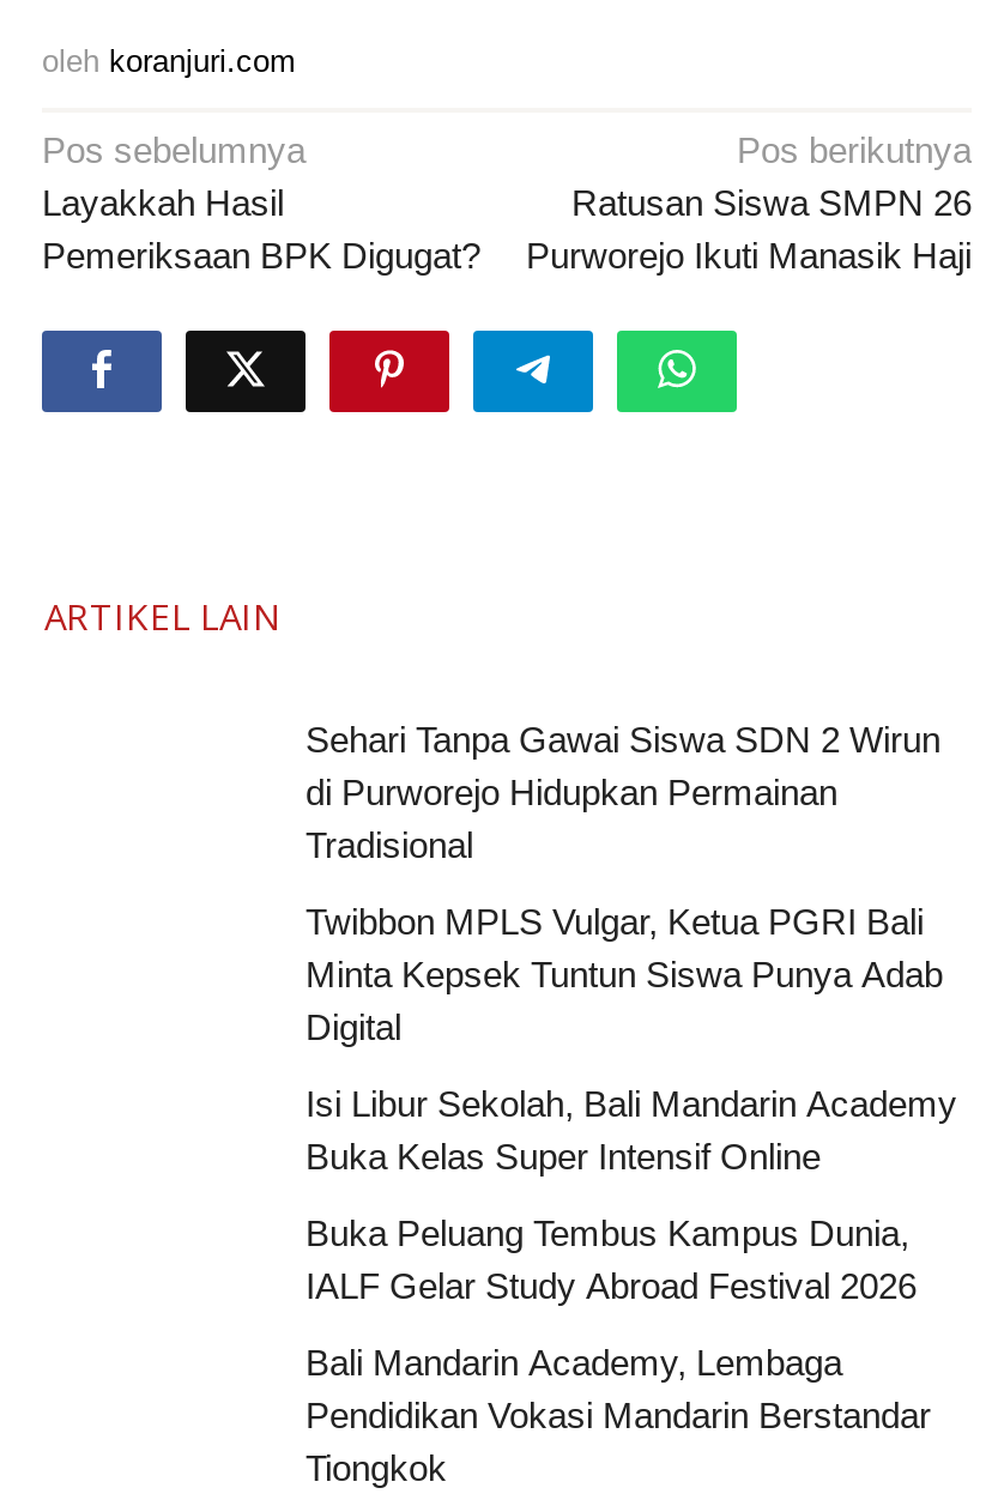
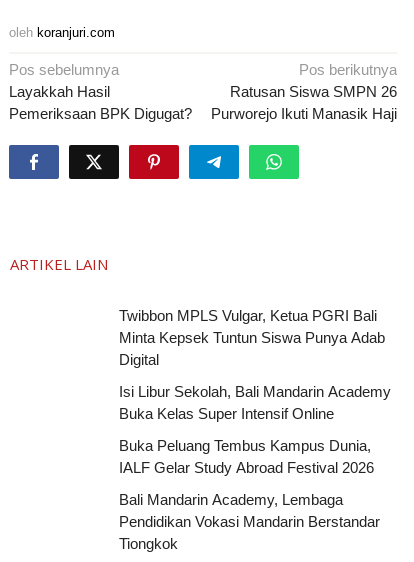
[306,720,940,866] Sehari Tanpa Gawai Siswa SDN 2 Wirun | di Purworejo Hidupkan Permainan | Tradisional -> none

